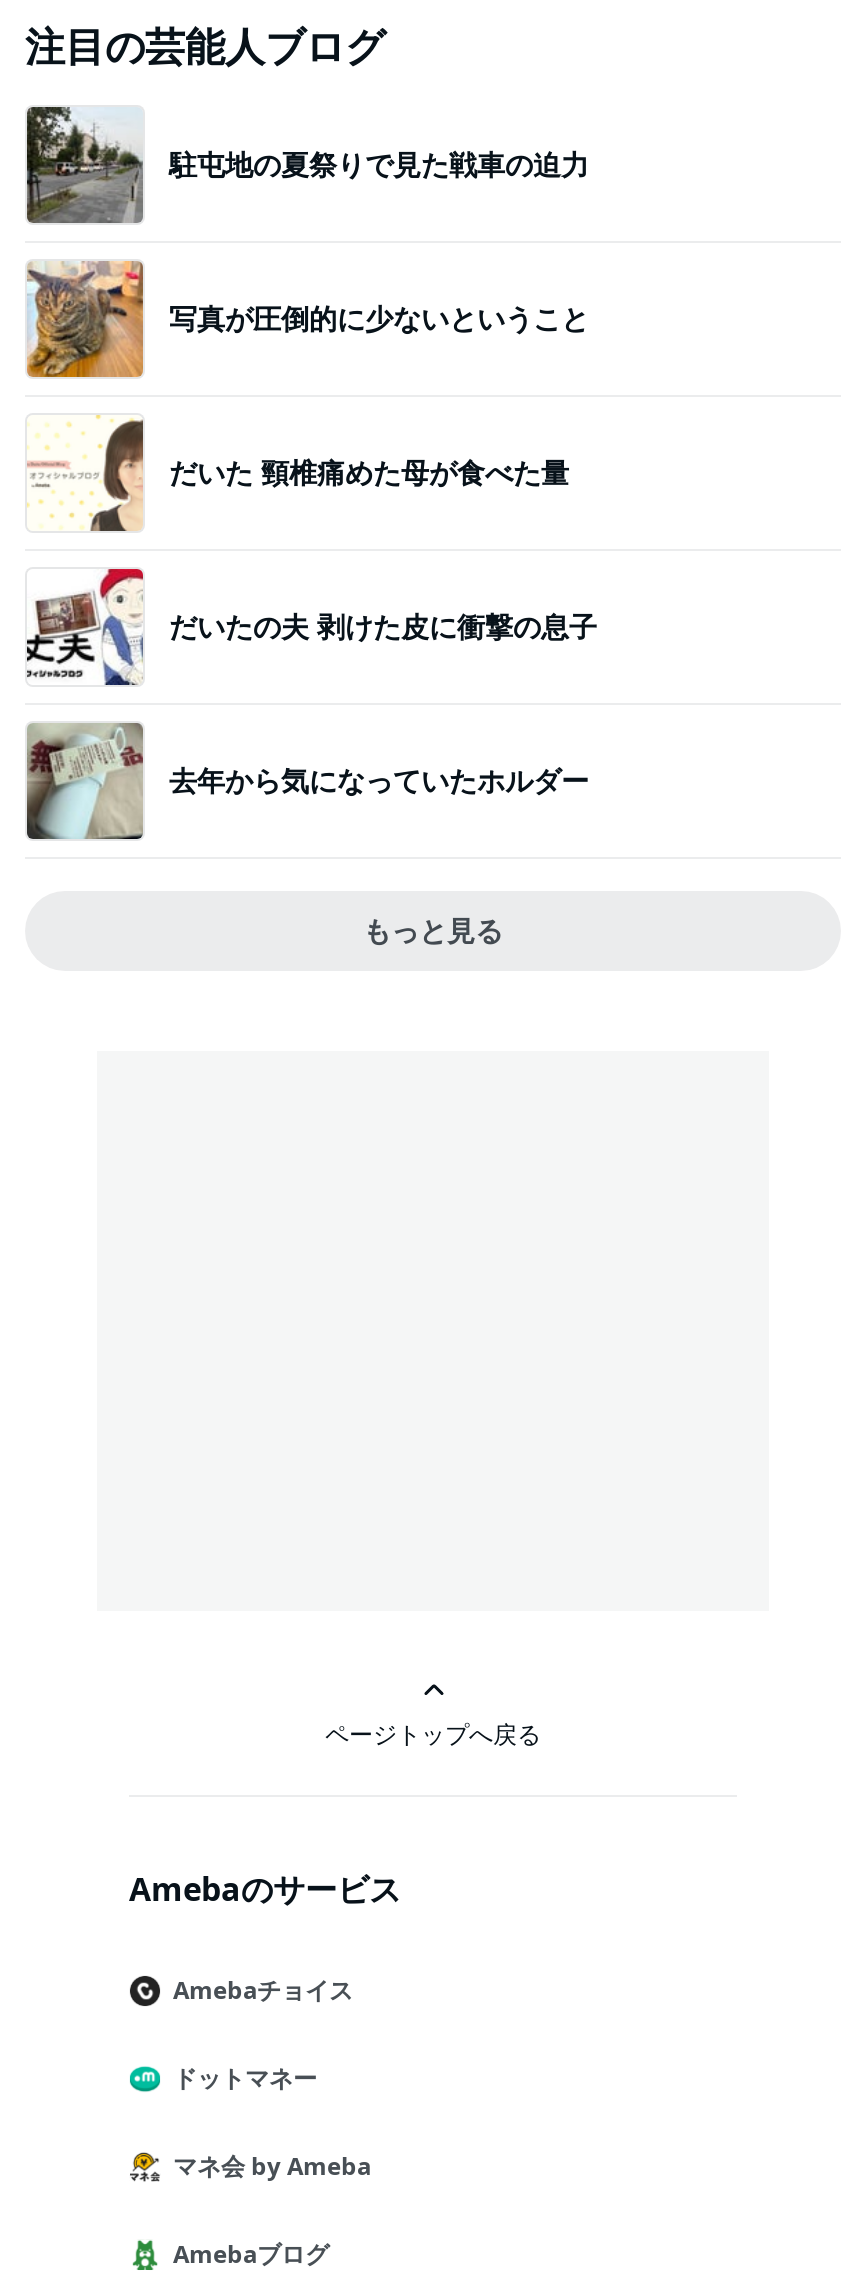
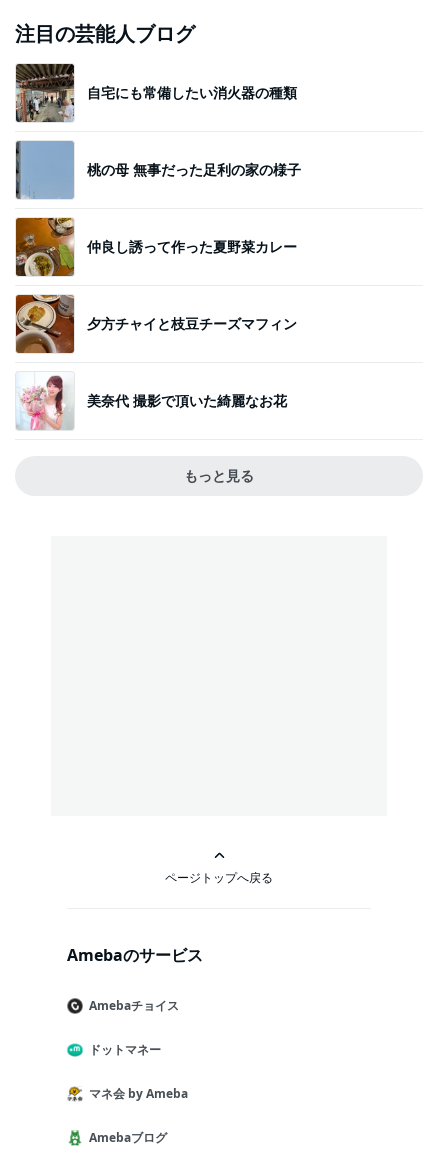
[25,105,589,225] [image] | 駐屯地の夏祭りで見た戦車の迫力 -> [15,63,297,122] [image] | 自宅にも常備したい消火器の種類
[25,259,589,379] [image] | 写真が圧倒的に少ないということ -> [15,140,301,200] [image] | 桃の母 無事だった足利の家の様子
[27,415,569,533] [image] | だいた 頸椎痛めた母が食べた量 -> [15,217,297,277] [image] | 仲良し誘って作った夏野菜カレー
[25,567,597,687] [image] | だいたの夫 剥けた皮に衝撃の息子 -> [15,294,297,354] [image] | 夕方チャイと枝豆チーズマフィン
[25,721,589,841] [image] | 去年から気になっていたホルダー -> [16,372,287,431] [image] | 美奈代 撮影で頂いた綺麗なお花

